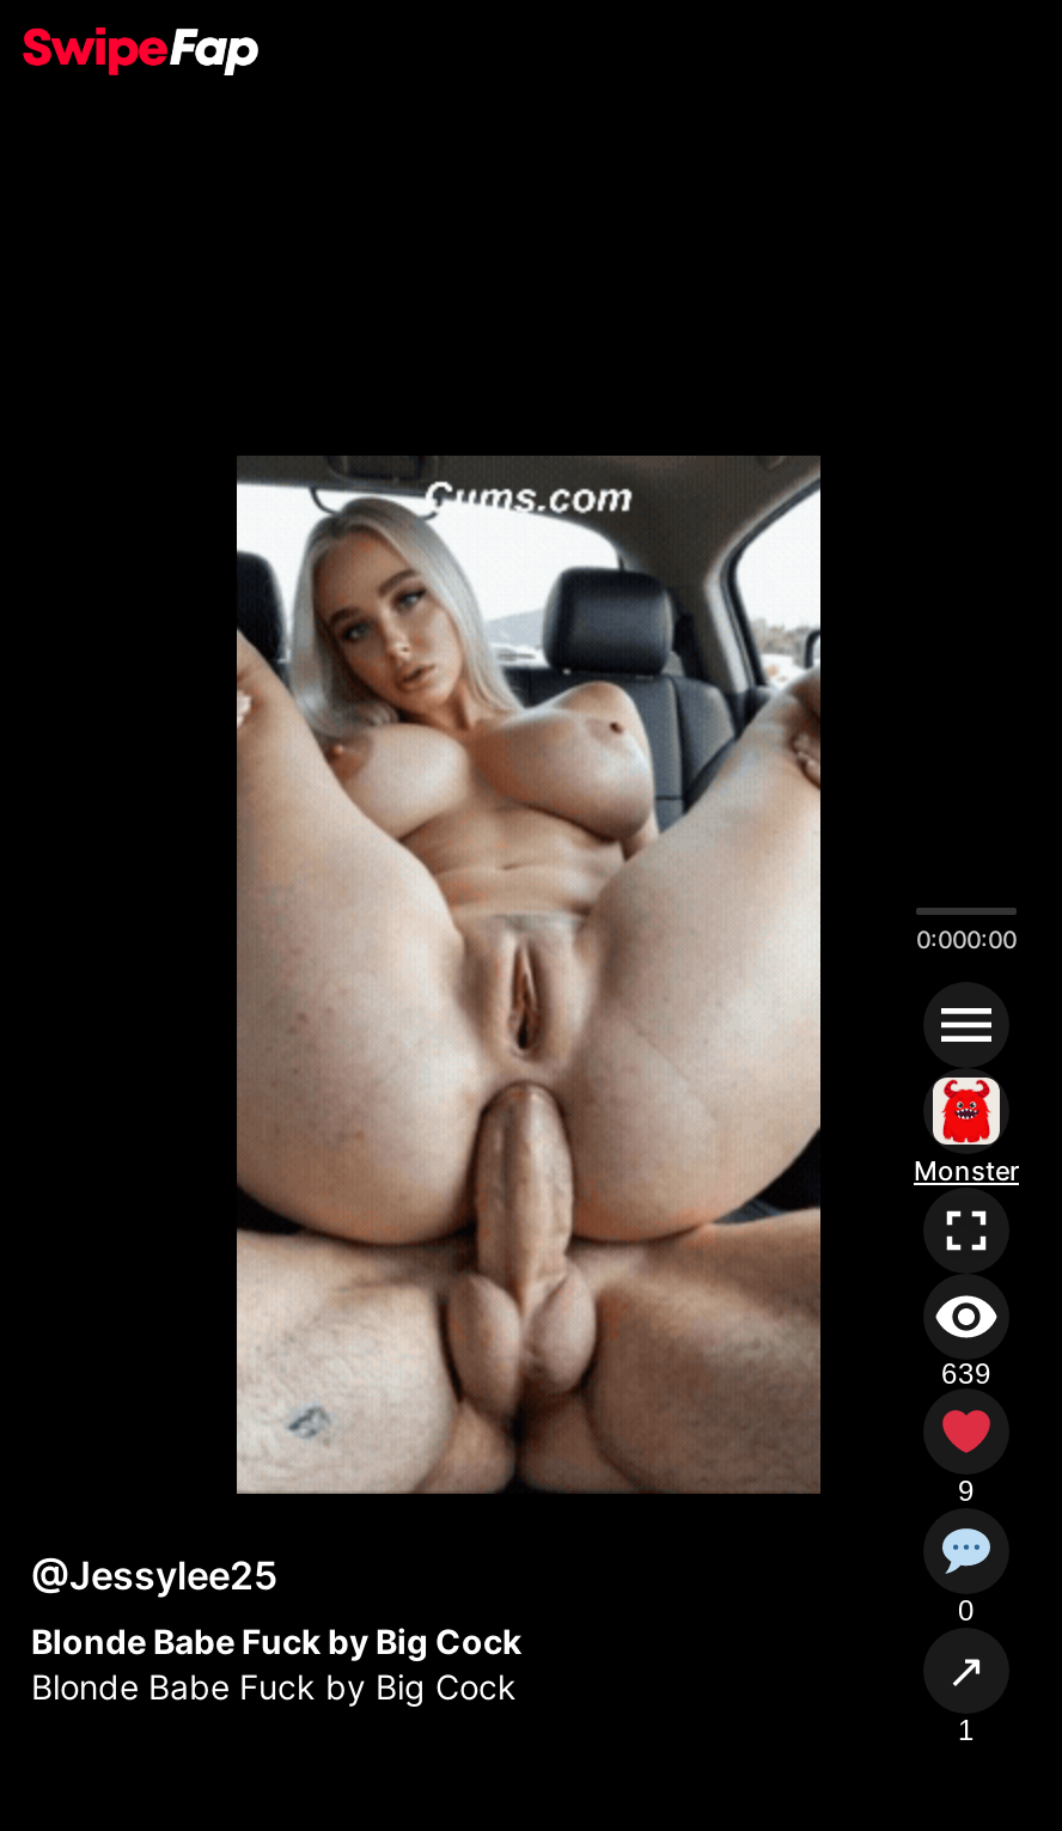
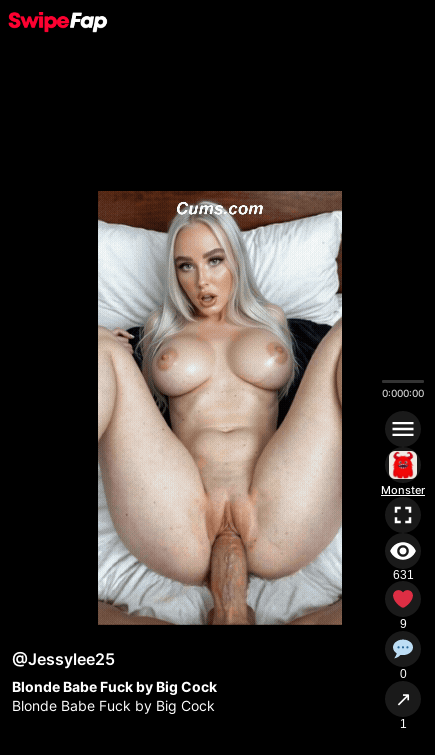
[234,458,823,1494] [image] -> [97,191,343,625] [image]
[941,1357,991,1391] 639 -> [392,568,413,582] 631

